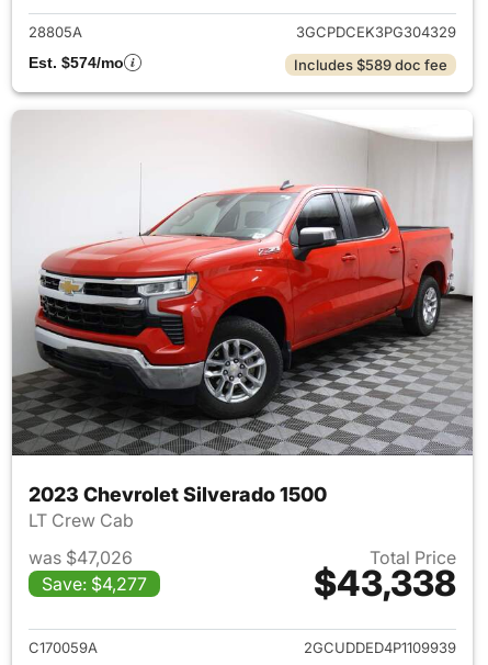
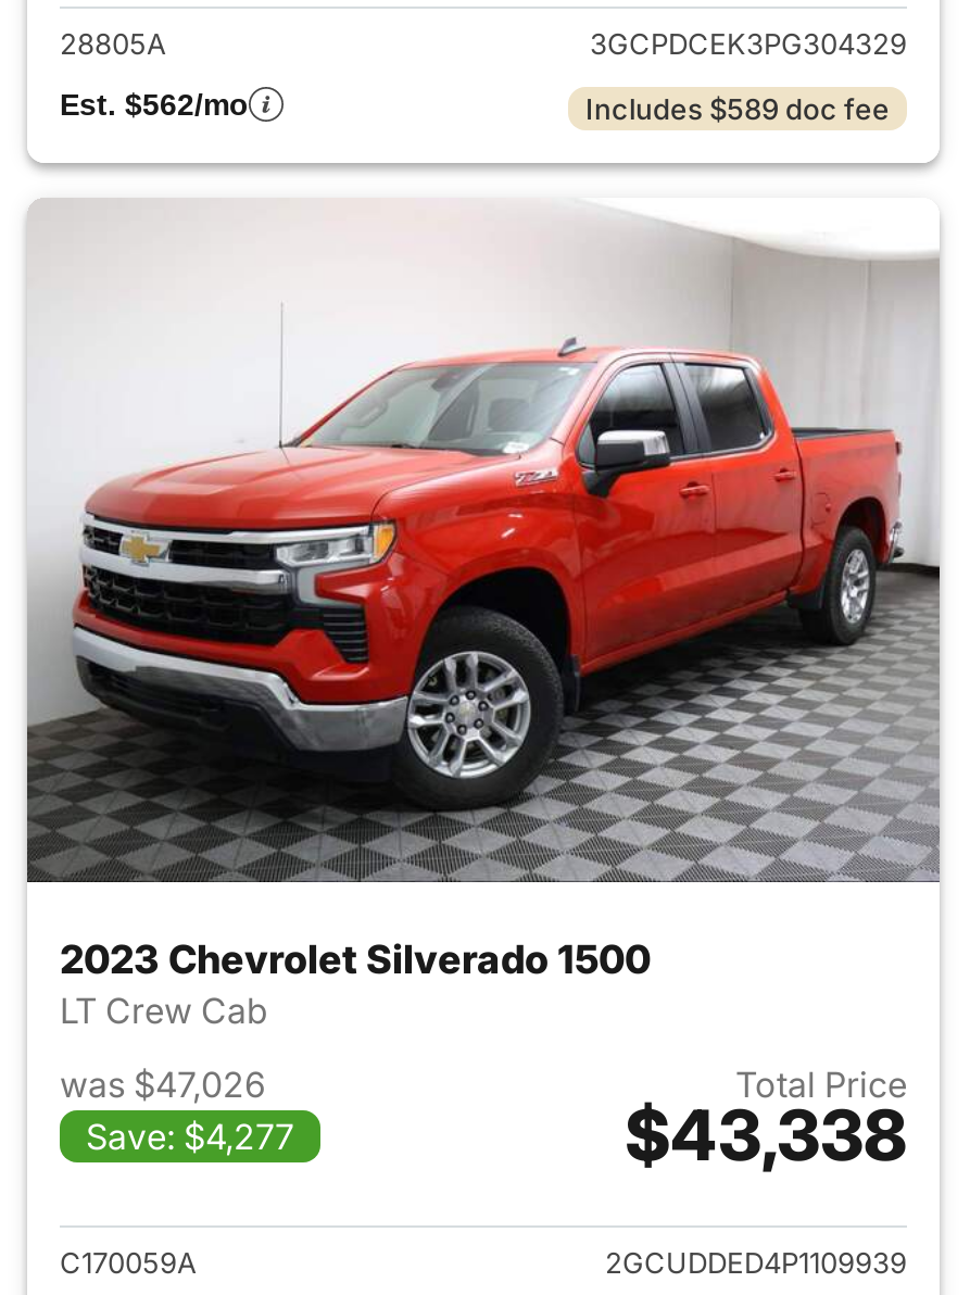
[29,53,124,71] Est. $574/mo -> [60,86,249,121] Est. $562/mo

